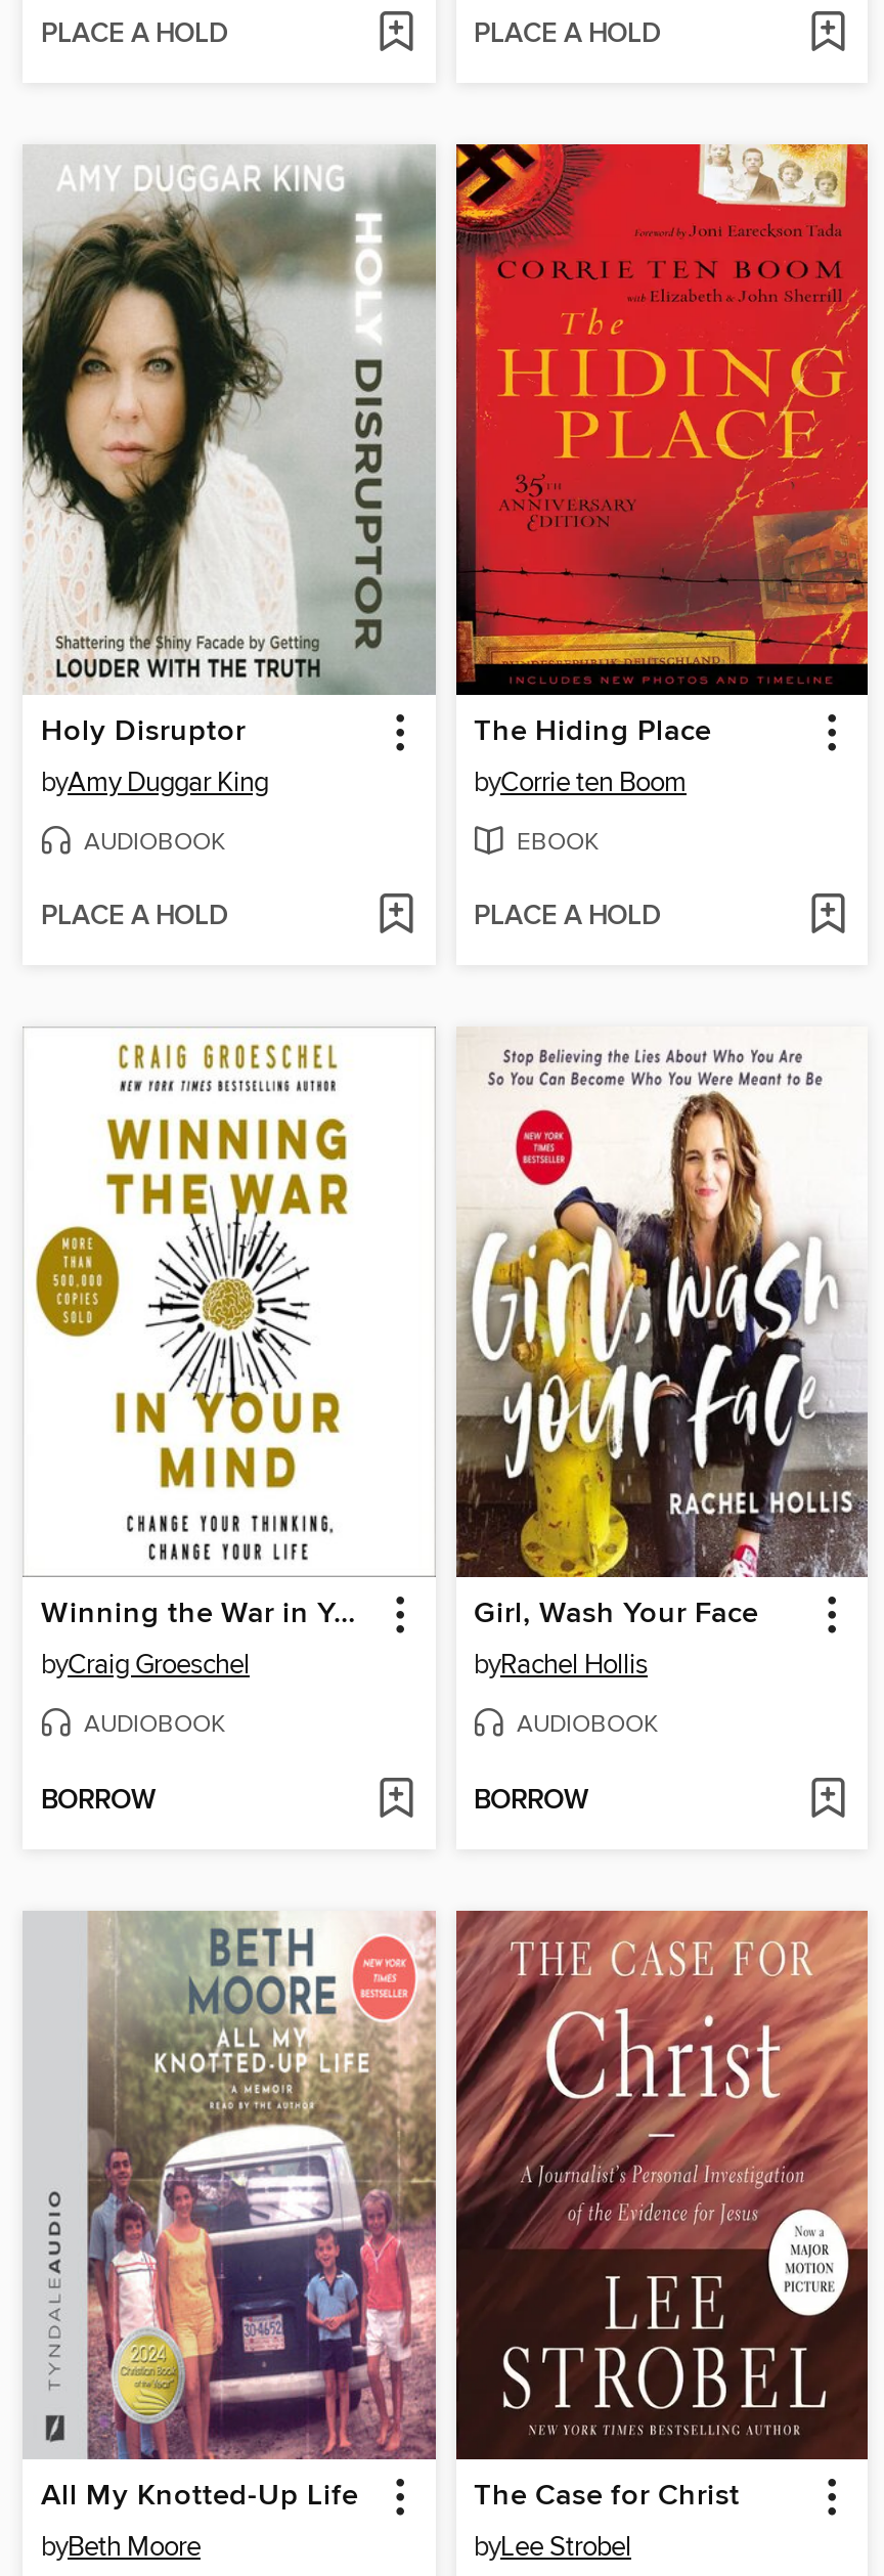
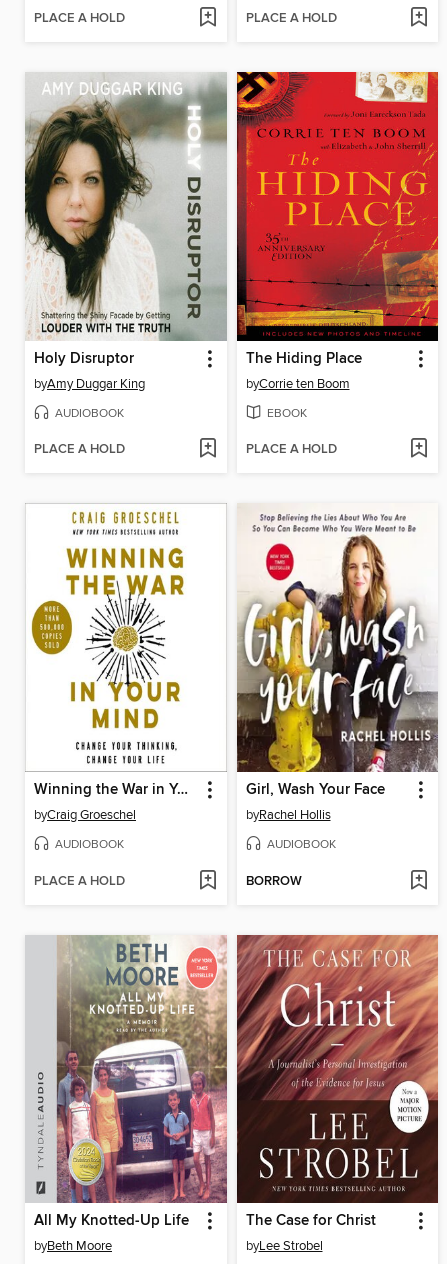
[41,1783,156,1818] BORROW -> [34,873,125,890] PLACE A HOLD

